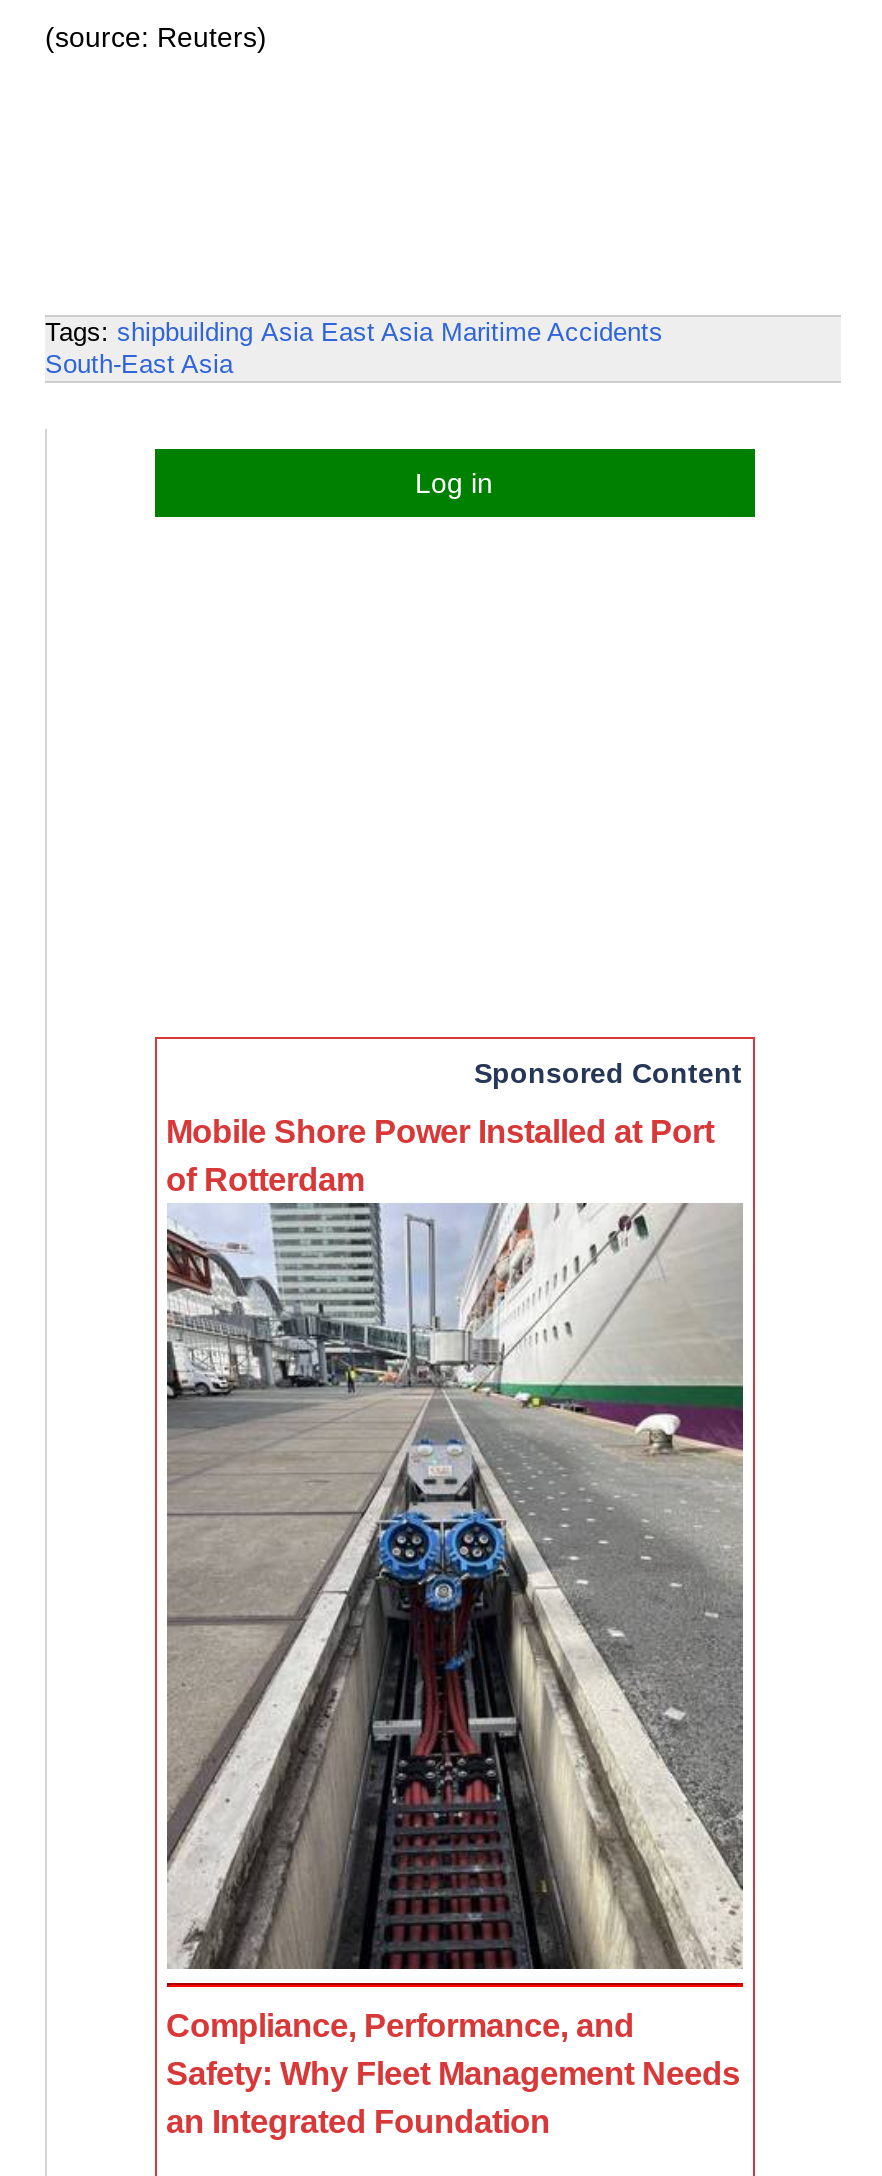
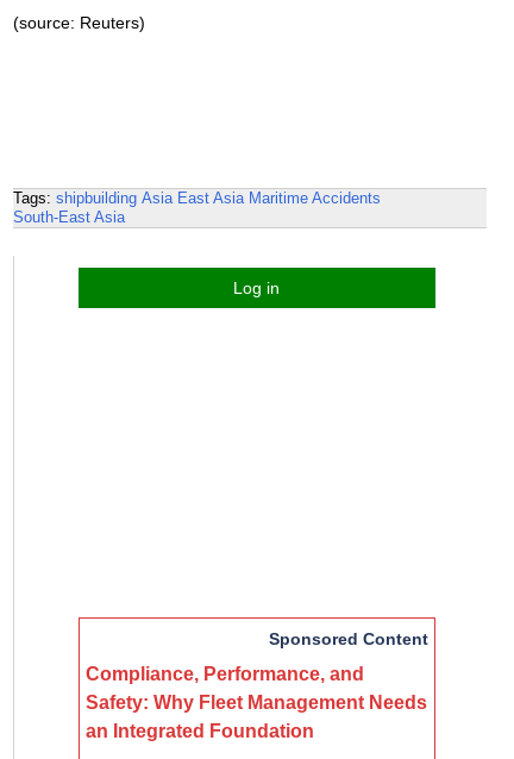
[166,1113,714,1197] Mobile Shore Power Installed at Port | of Rotterdam -> none
[165,1201,745,1991] [image] -> none

